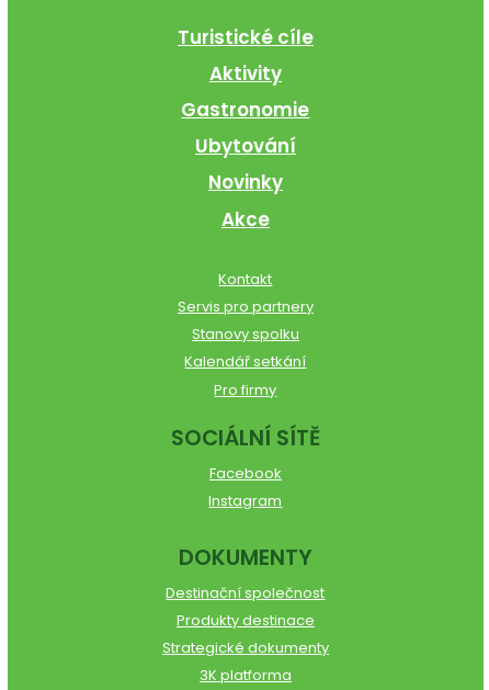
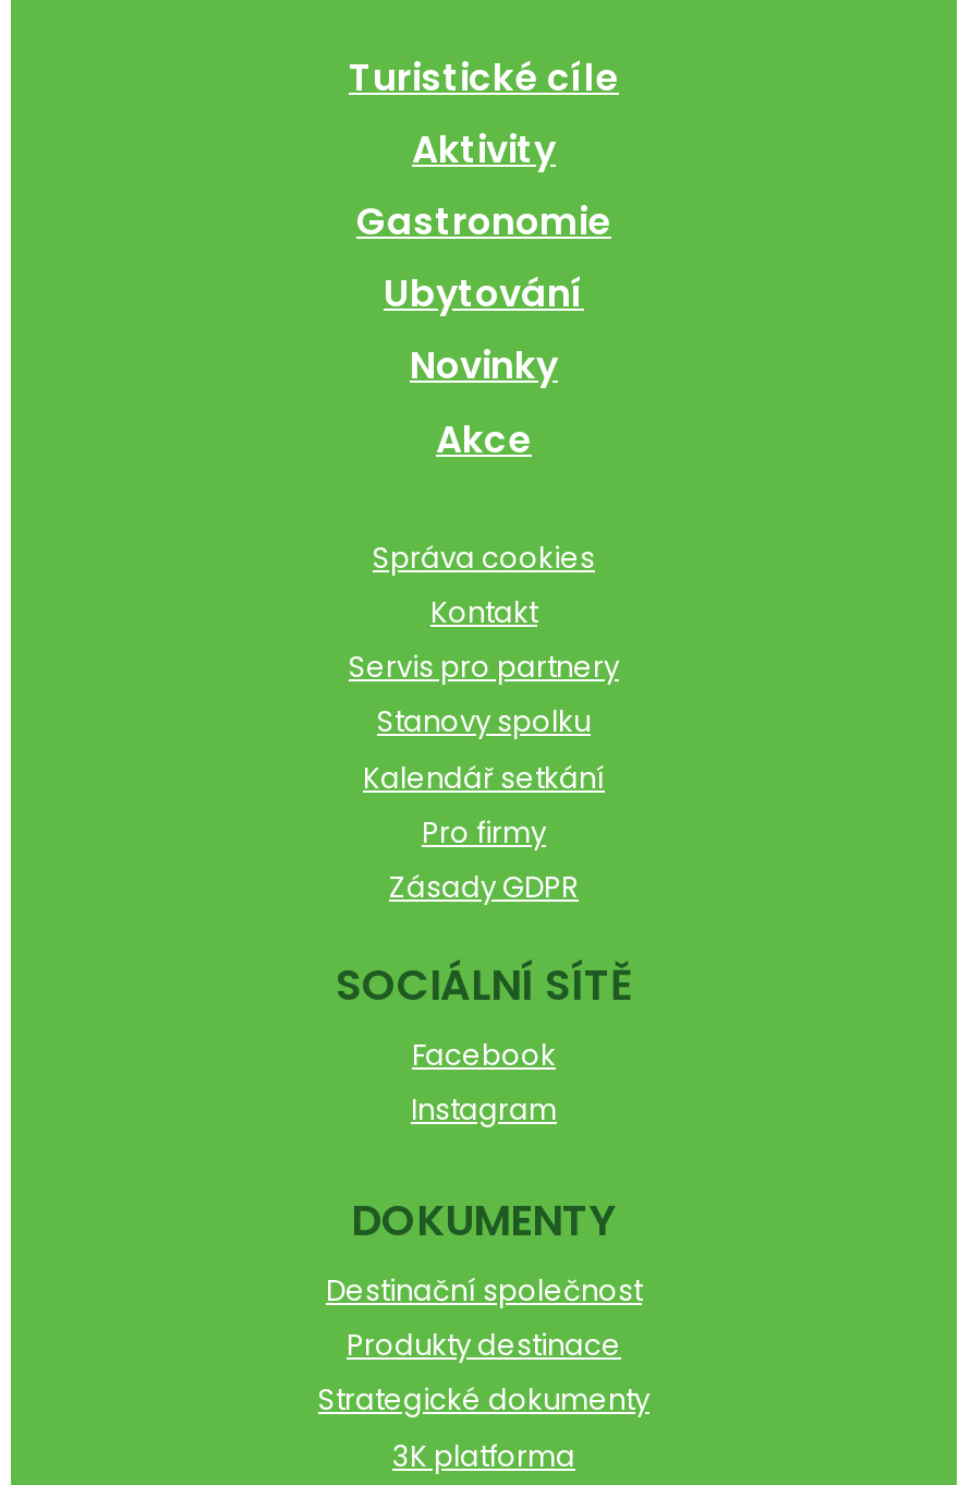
none -> [373,537,595,579] Správa cookies
none -> [389,867,579,908] Zásady GDPR

